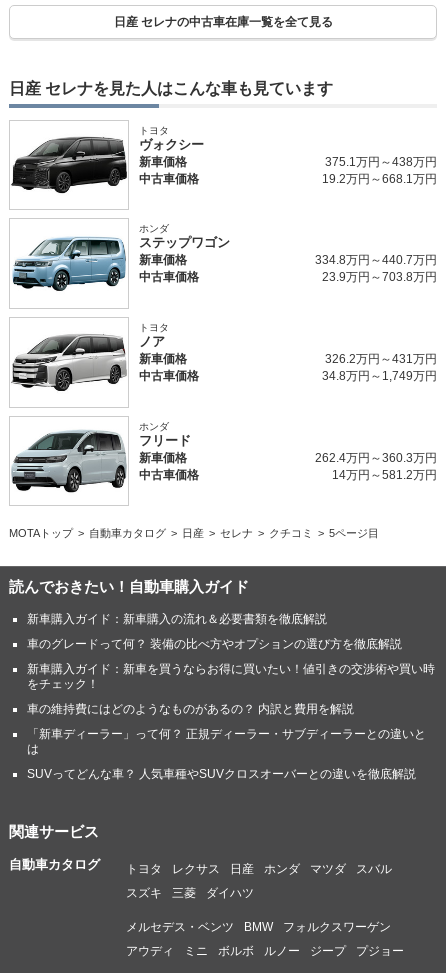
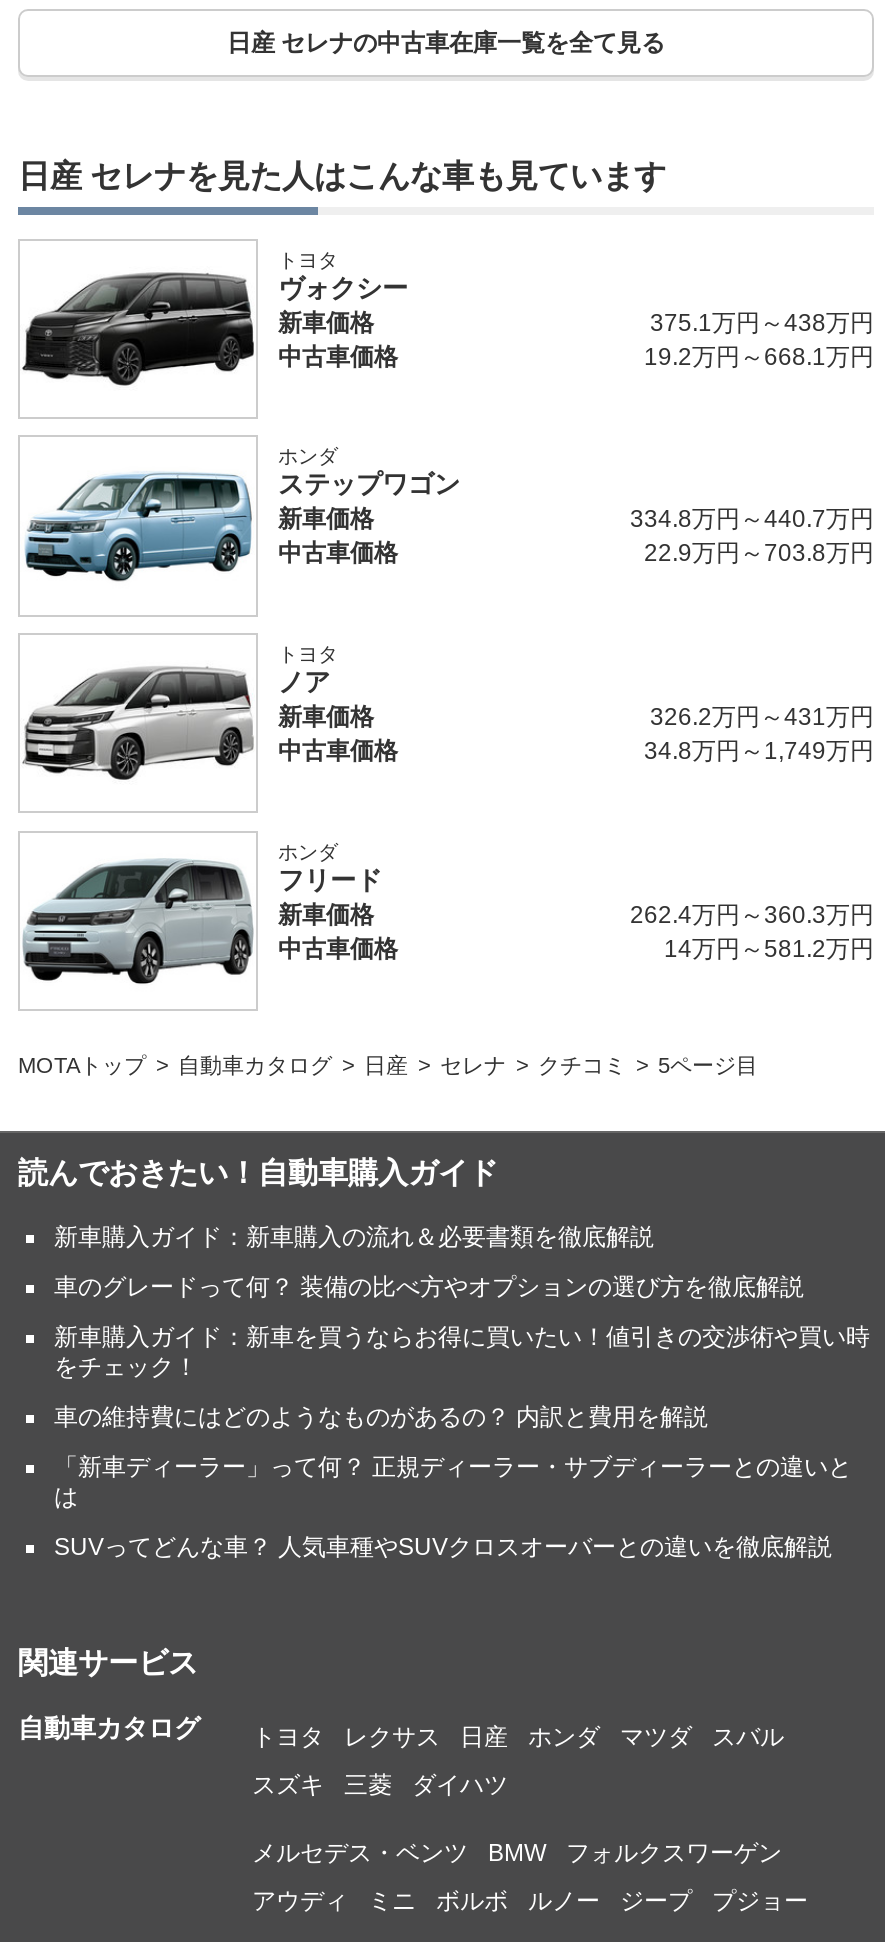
[322,270,437,284] 23.9万円～703.8万円 -> [644,540,874,568] 22.9万円～703.8万円

